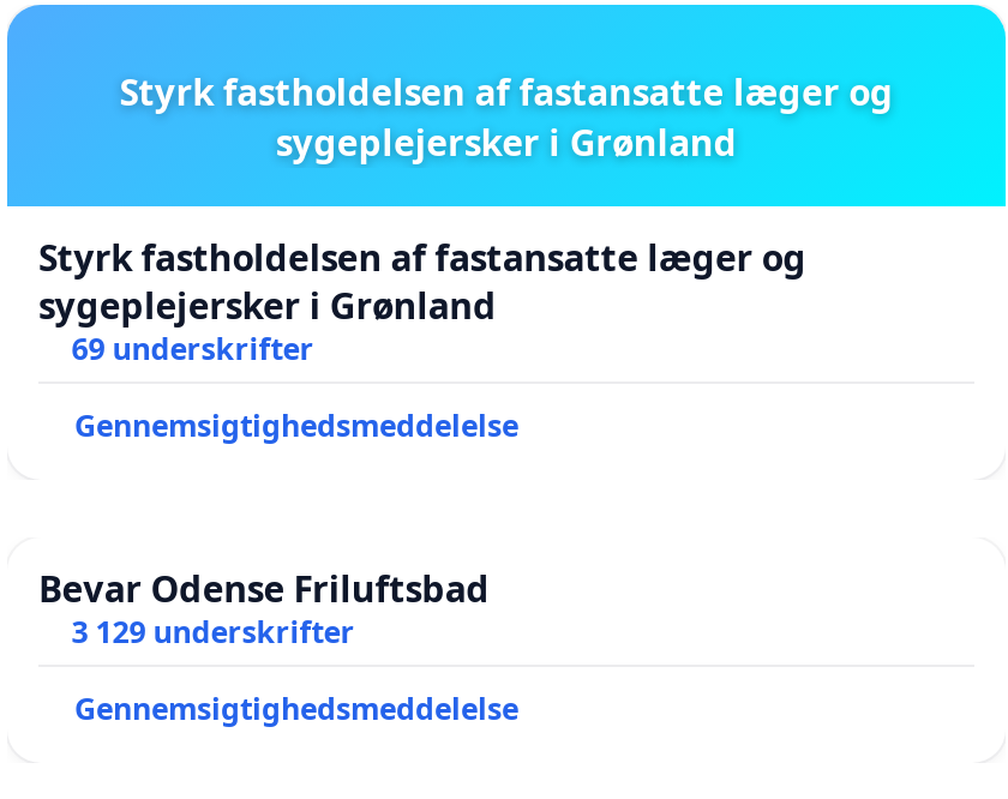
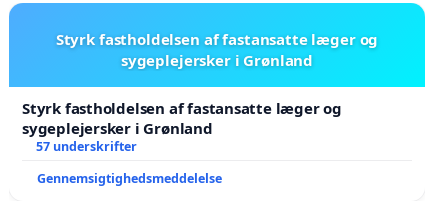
[38,329,518,653] 69 underskrifter | Gennemsigtighedsmeddelelse | Bevar Odense Friluftsbad | 3 129 underskrifter -> [36,138,137,155] 57 underskrifter

